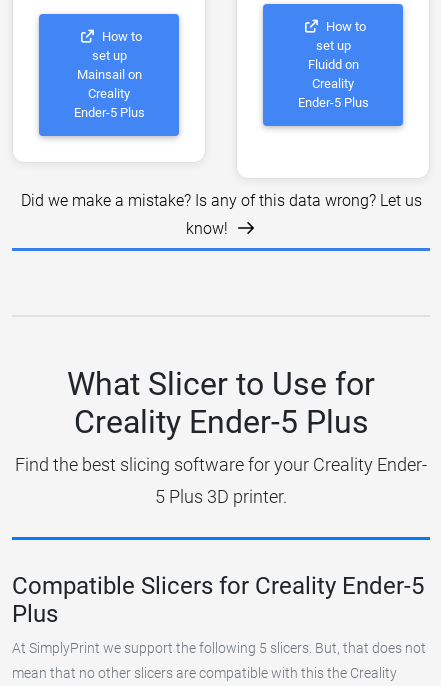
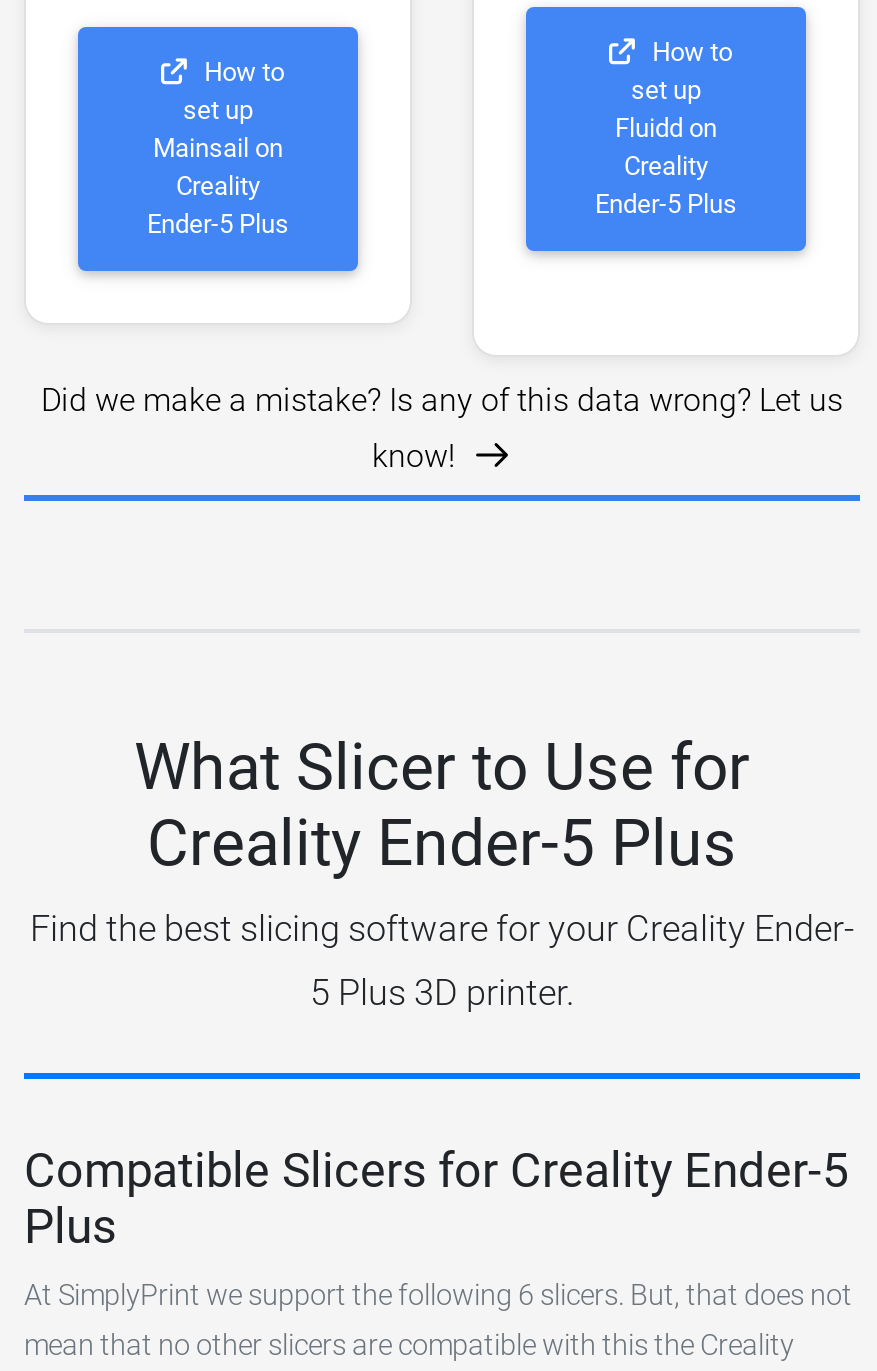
[12,640,426,657] At SimplyPrint we support the following 5 slicers. But, that does not -> [24,1278,852,1312] At SimplyPrint we support the following 6 slicers. But, that does not

